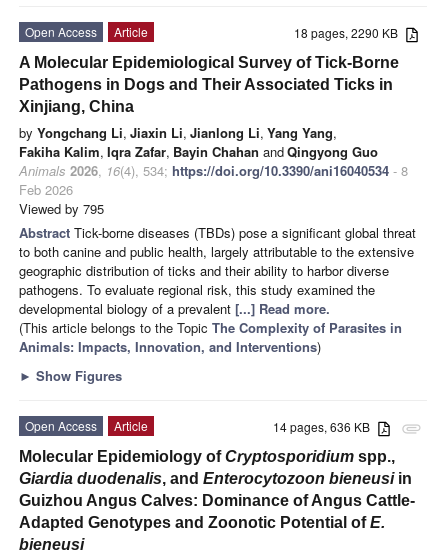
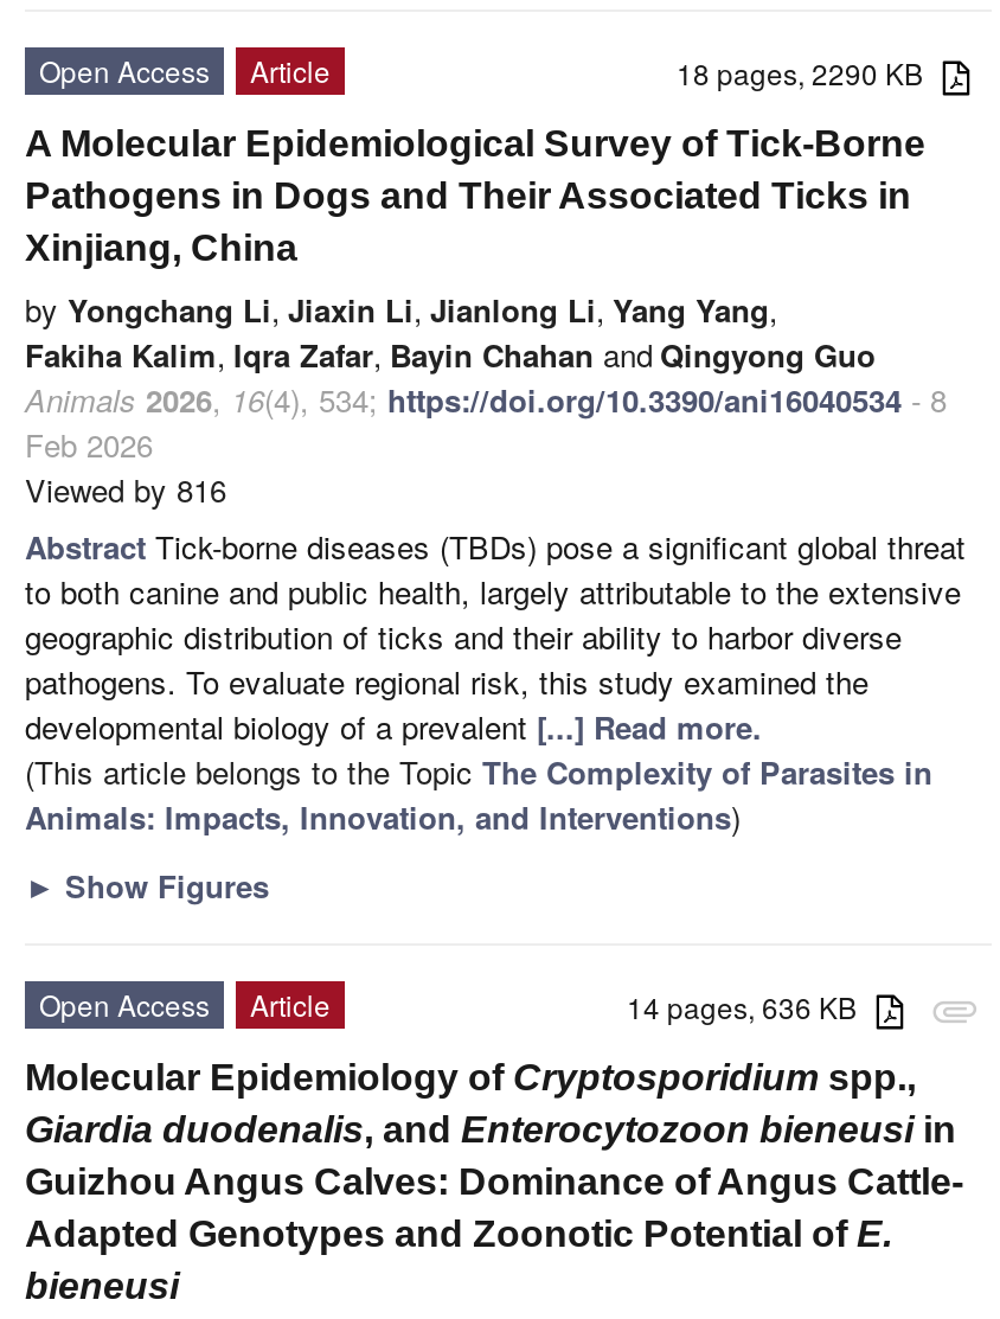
[19,199,104,218] Viewed by 795 -> [25,468,226,513] Viewed by 816

